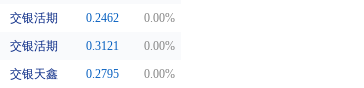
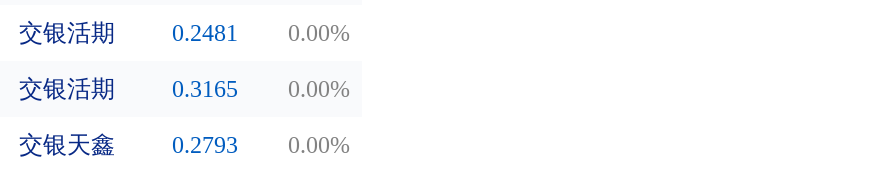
[86,11,175,25] 0.2462 0.00% -> [172,19,350,47] 0.2481 0.00%
[86,39,175,53] 0.3121 0.00% -> [172,75,350,103] 0.3165 0.00%
[86,67,175,81] 0.2795 0.00% -> [172,131,350,159] 0.2793 0.00%

